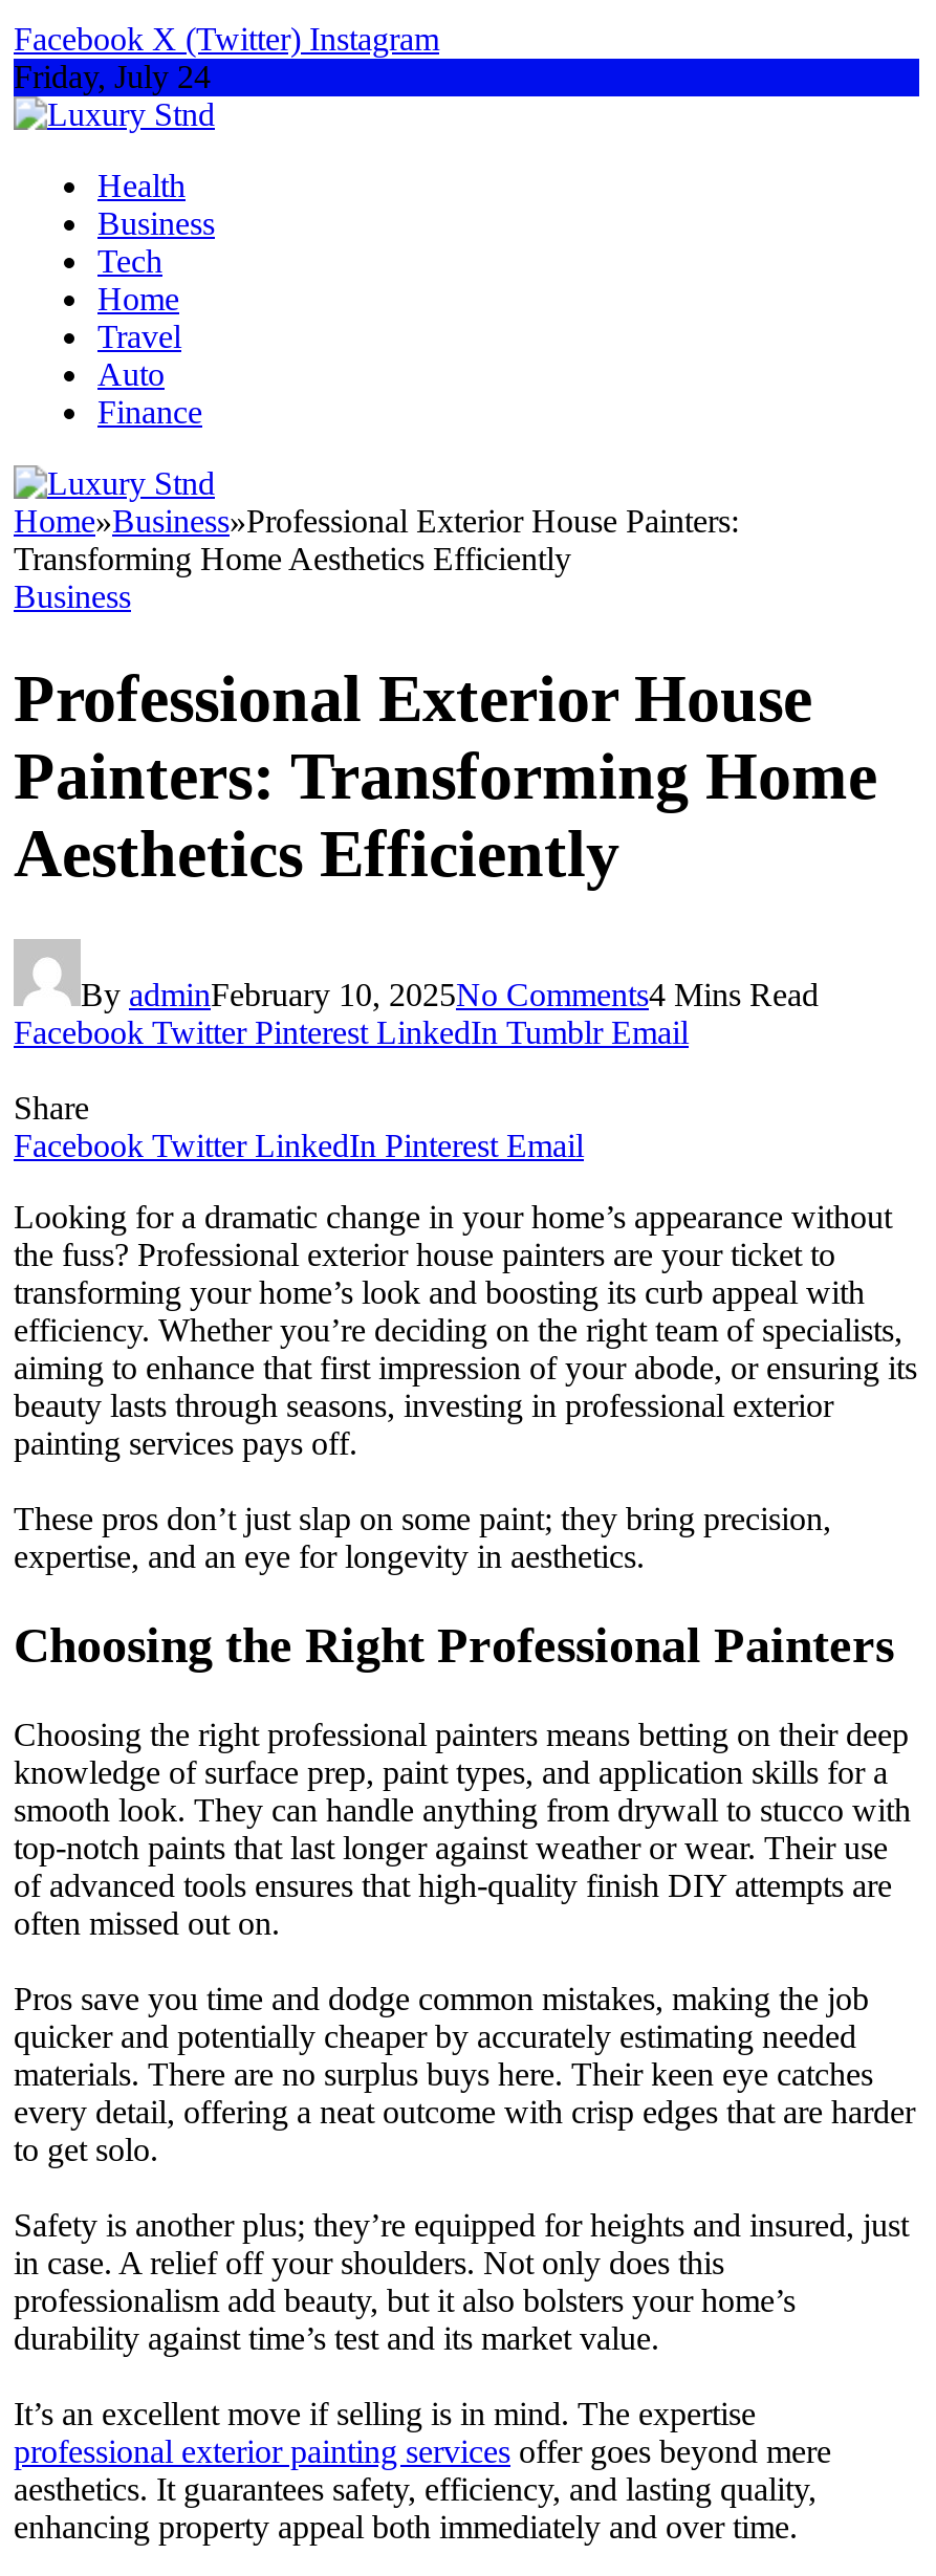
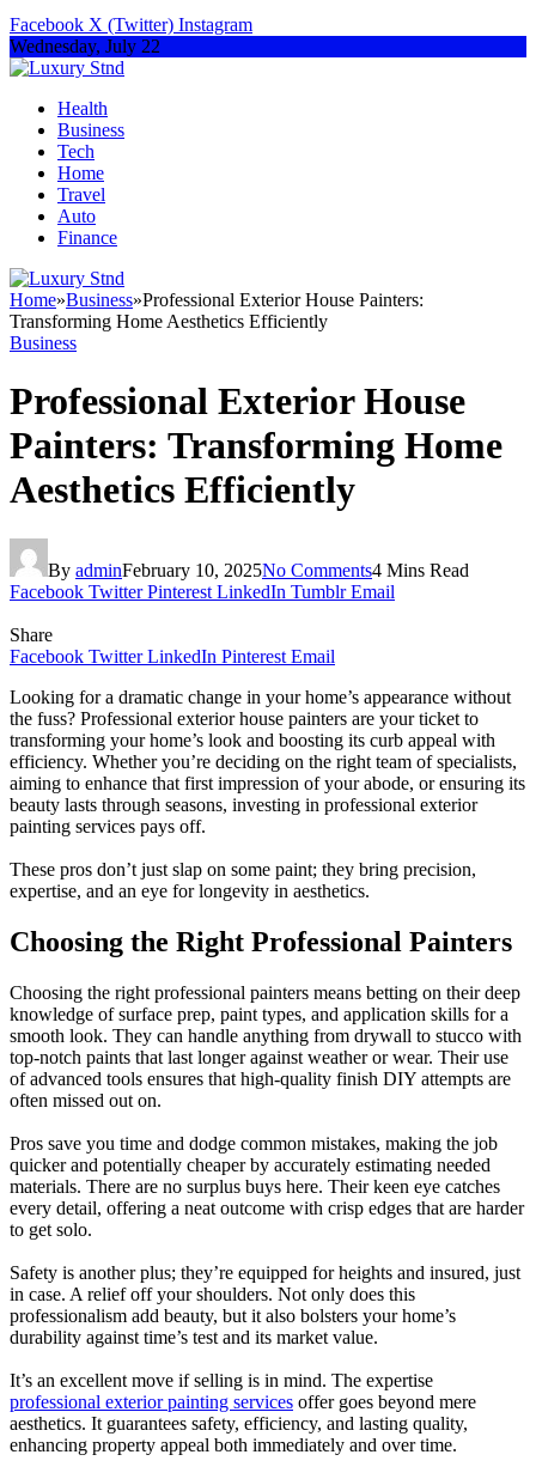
[14,59,211,94] Friday, July 24 -> [10,36,160,56] Wednesday, July 22

